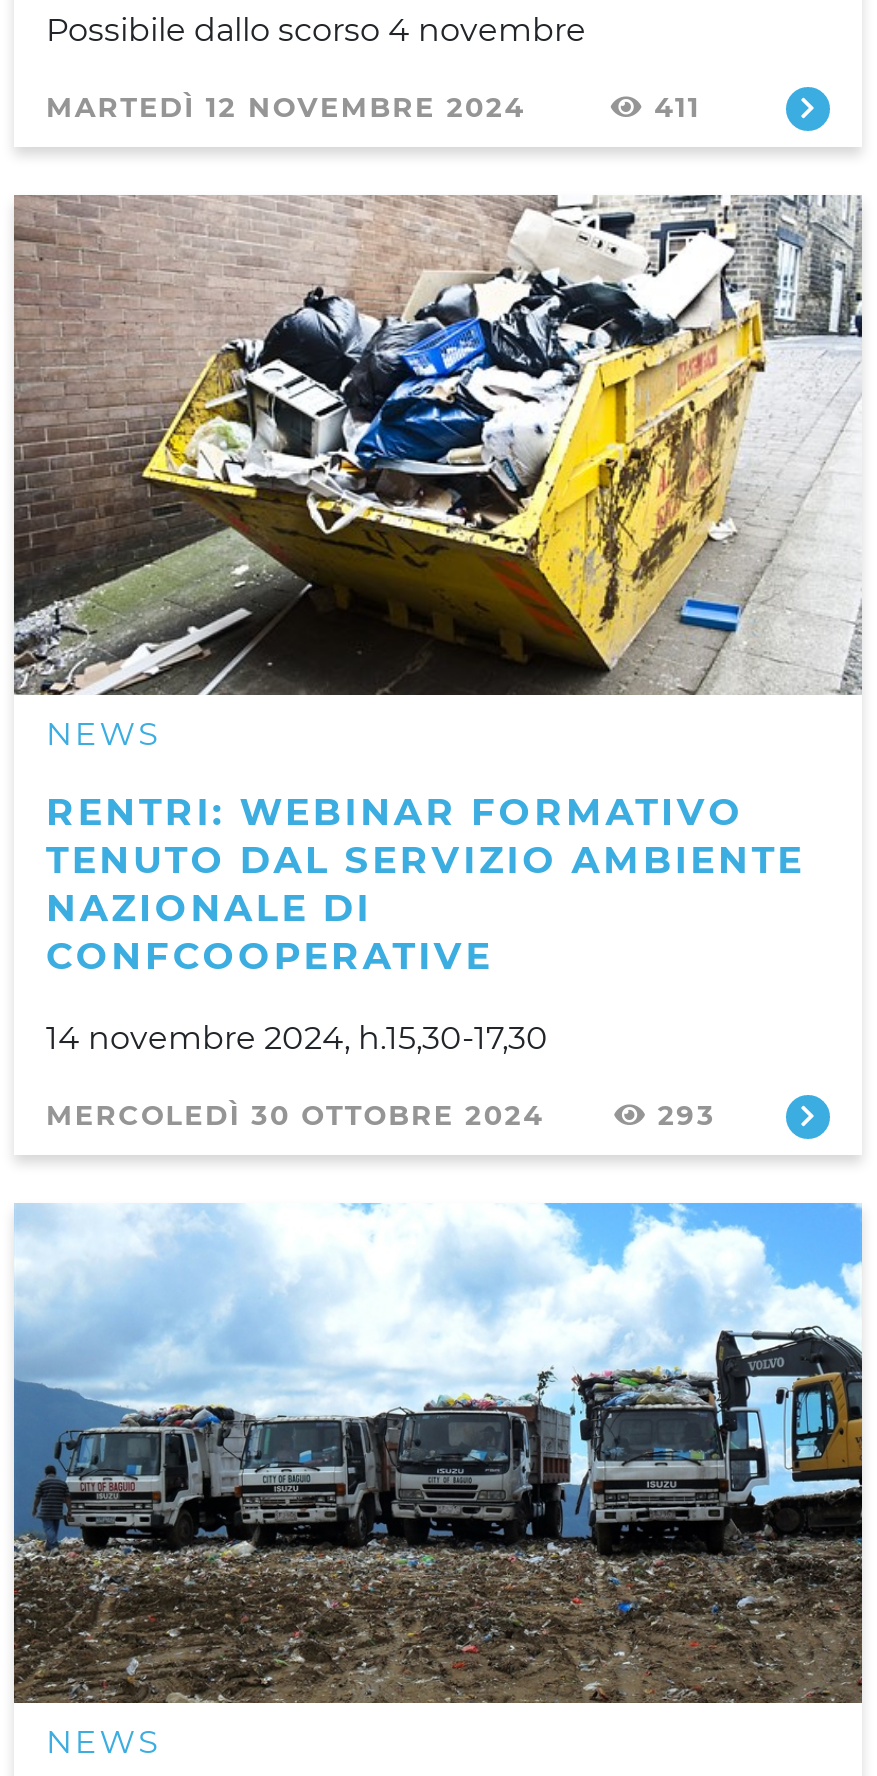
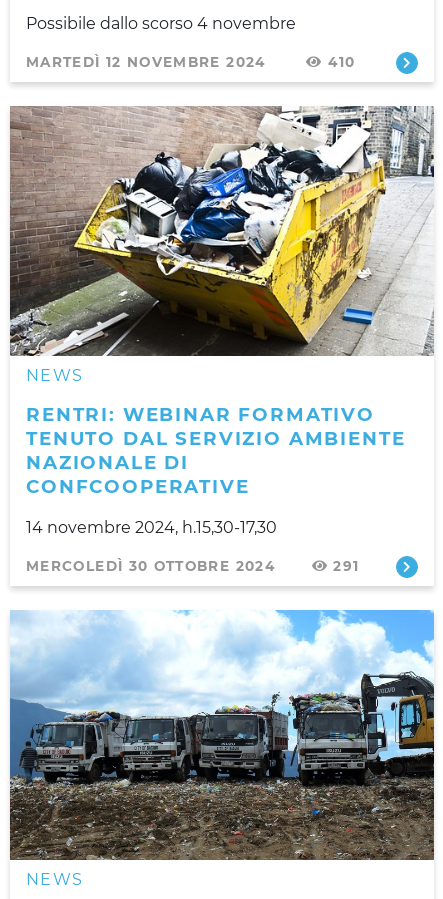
[644,91,700,123] 411 -> [323,54,355,70] 410
[647,1099,716,1131] 293 -> [328,558,359,574] 291

